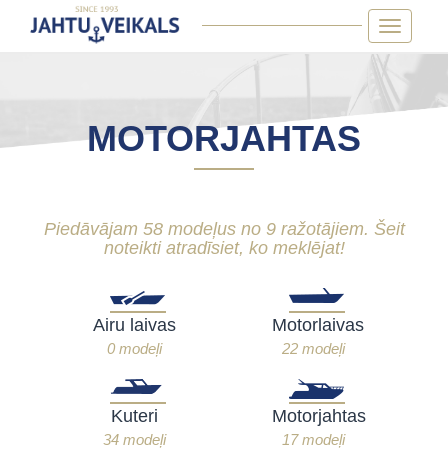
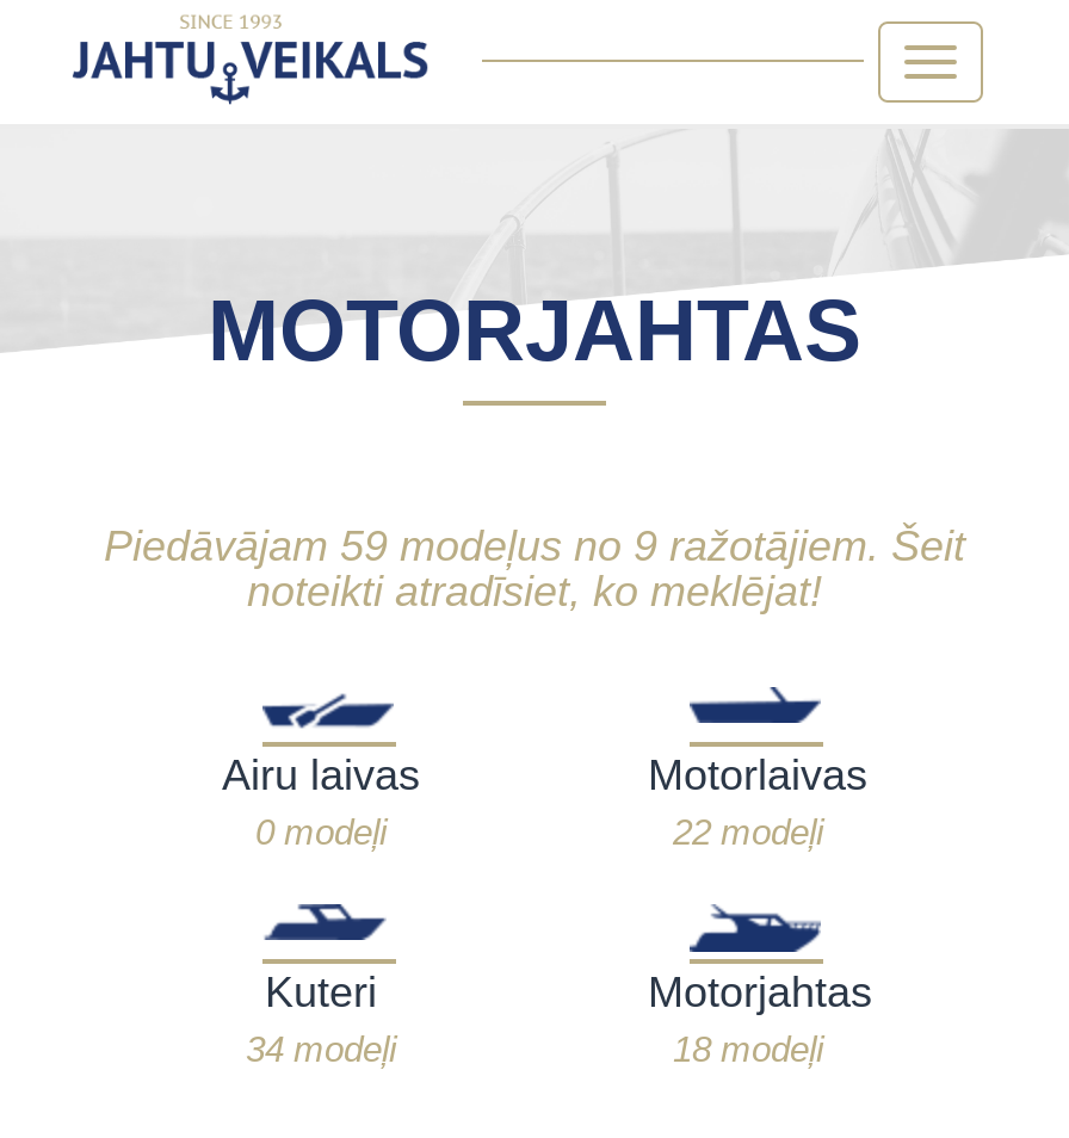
[43,219,404,239] Piedāvājam 58 modeļus no 9 ražotājiem. Šeit -> [104,522,965,570] Piedāvājam 59 modeļus no 9 ražotājiem. Šeit
[282,431,345,448] 17 modeļi -> [673,1028,823,1069] 18 modeļi

